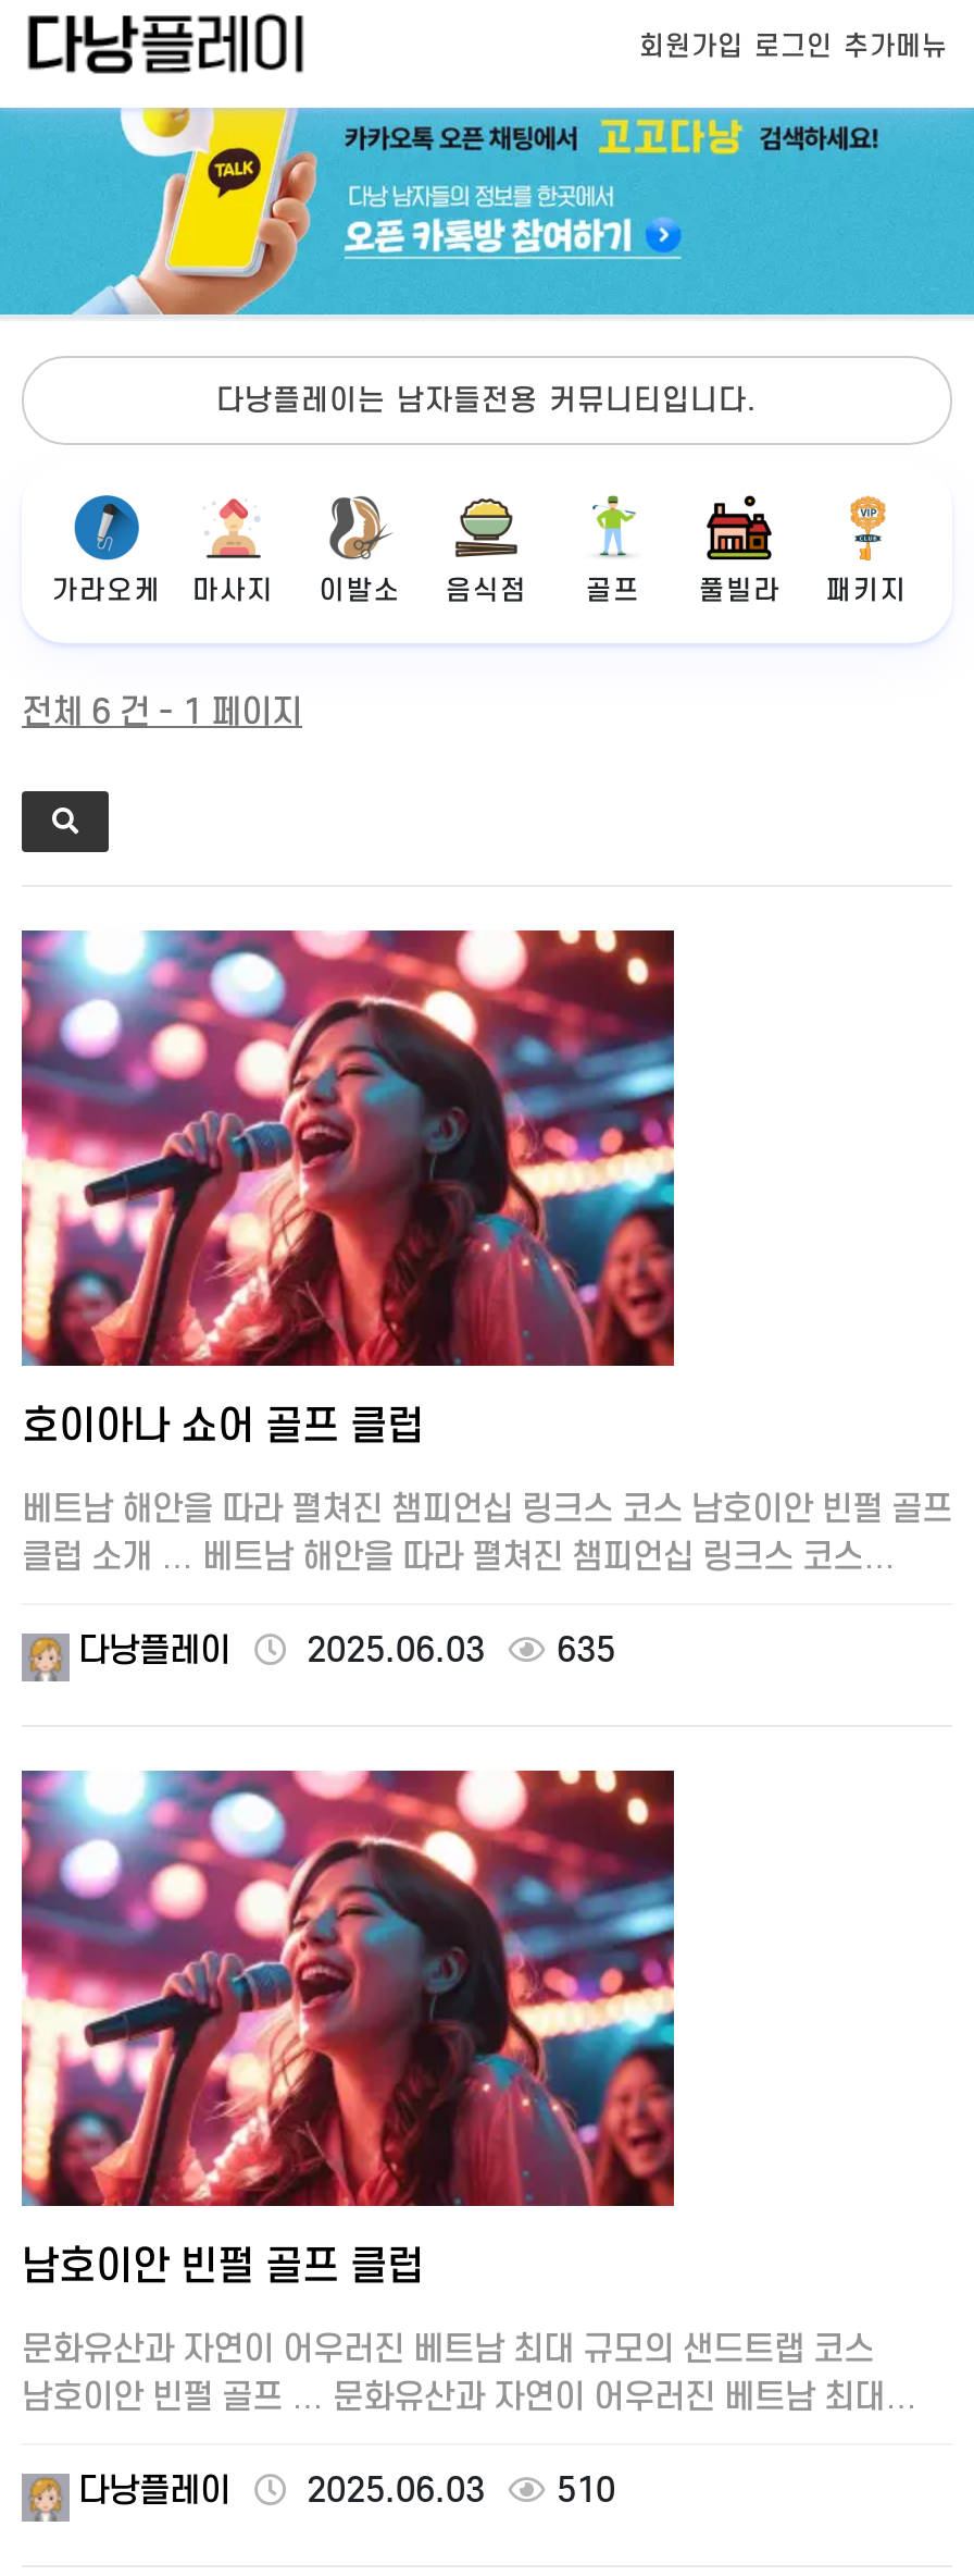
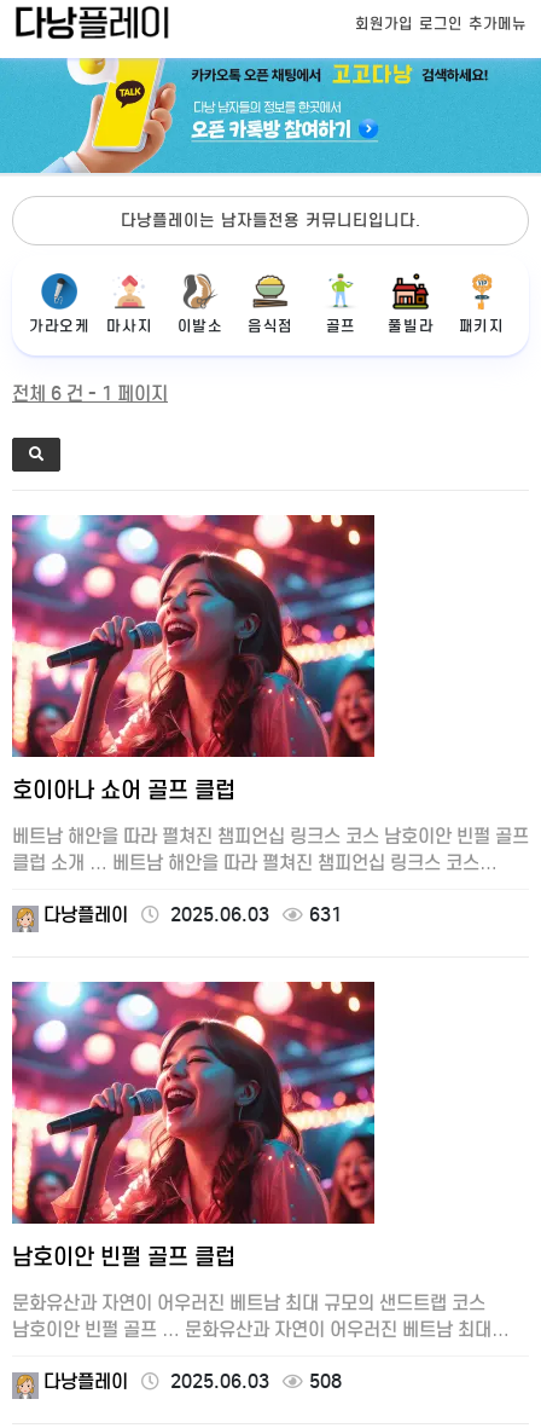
[70,1629,615,1671] 다낭플레이 2025.06.03 635 -> [39,903,342,926] 다낭플레이 2025.06.03 631
[70,2469,615,2510] 다낭플레이 2025.06.03 510 -> [39,1370,342,1393] 다낭플레이 2025.06.03 508

